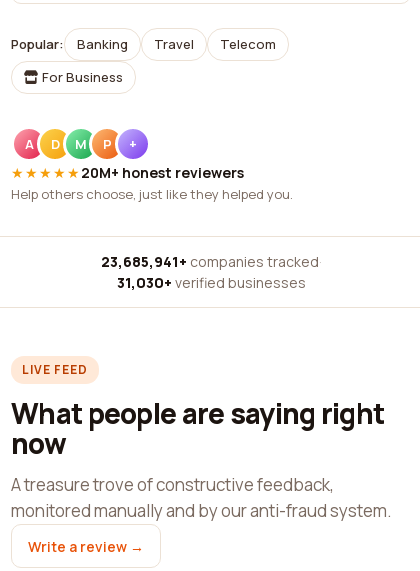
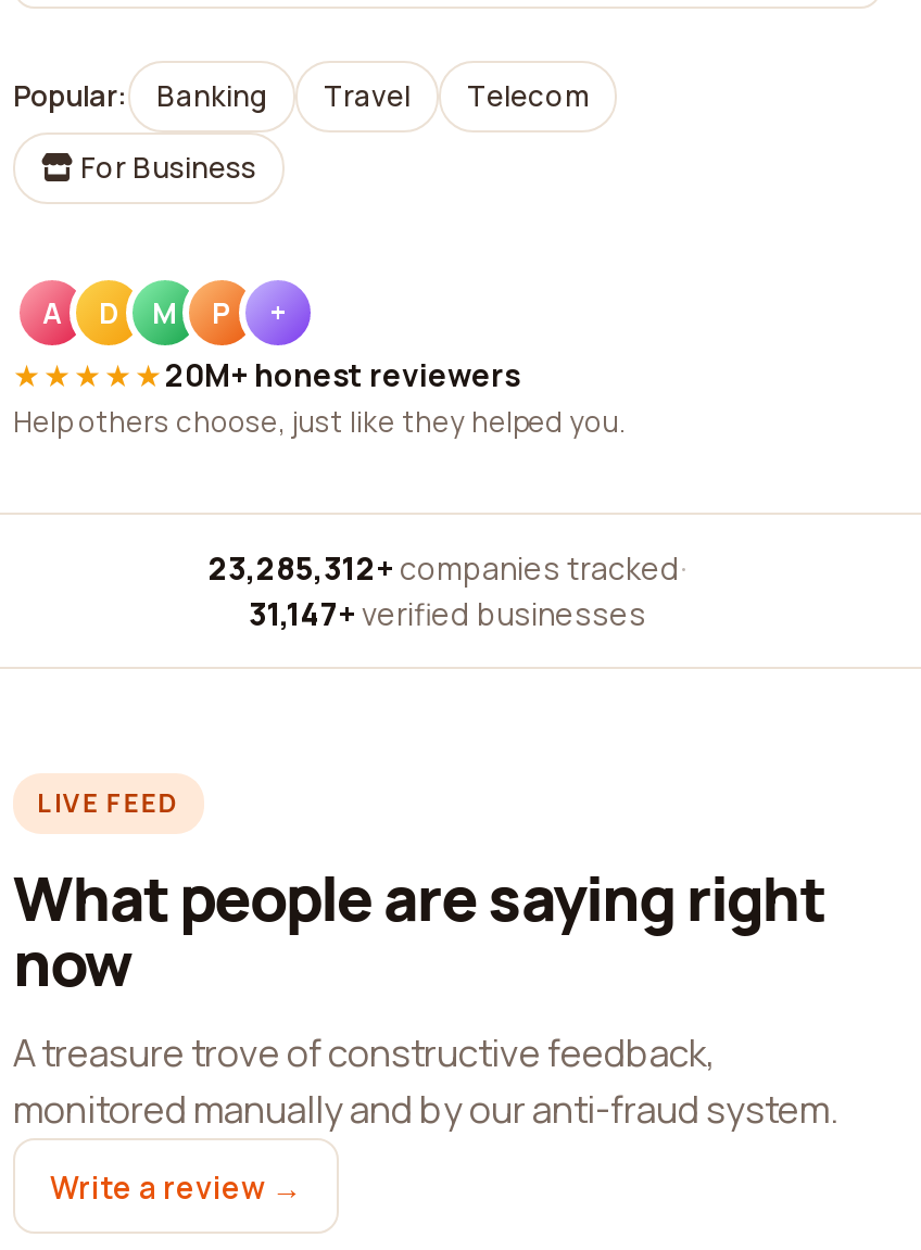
[100,252,321,271] 23,685,941+ companies tracked · -> [209,547,686,589] 23,285,312+ companies tracked ·
[116,273,305,292] 31,030+ verified businesses -> [249,593,646,634] 31,147+ verified businesses

